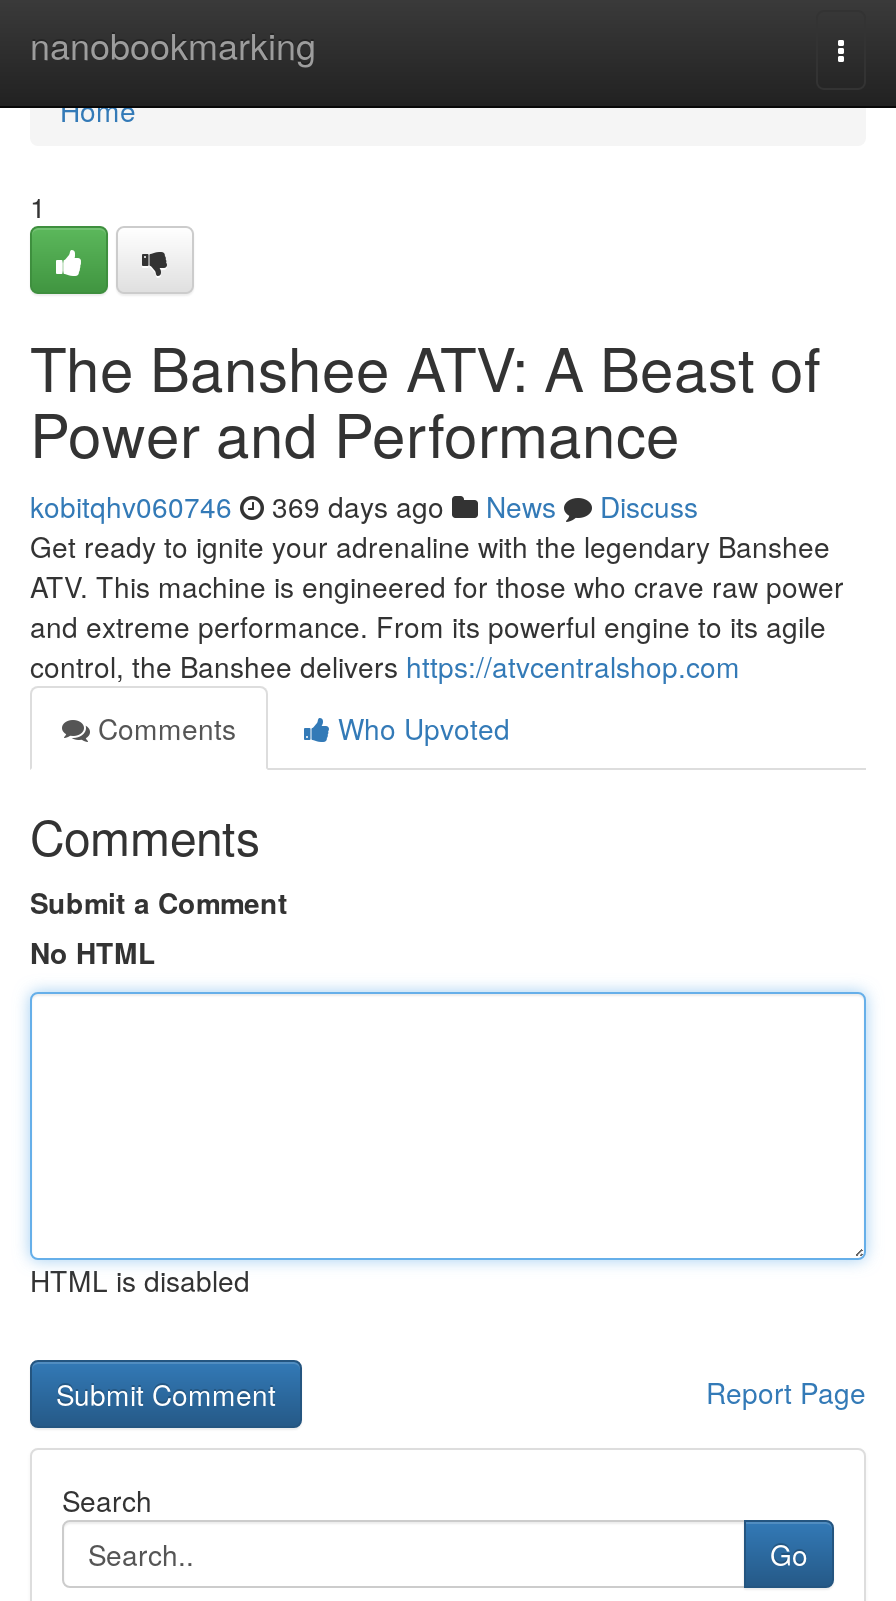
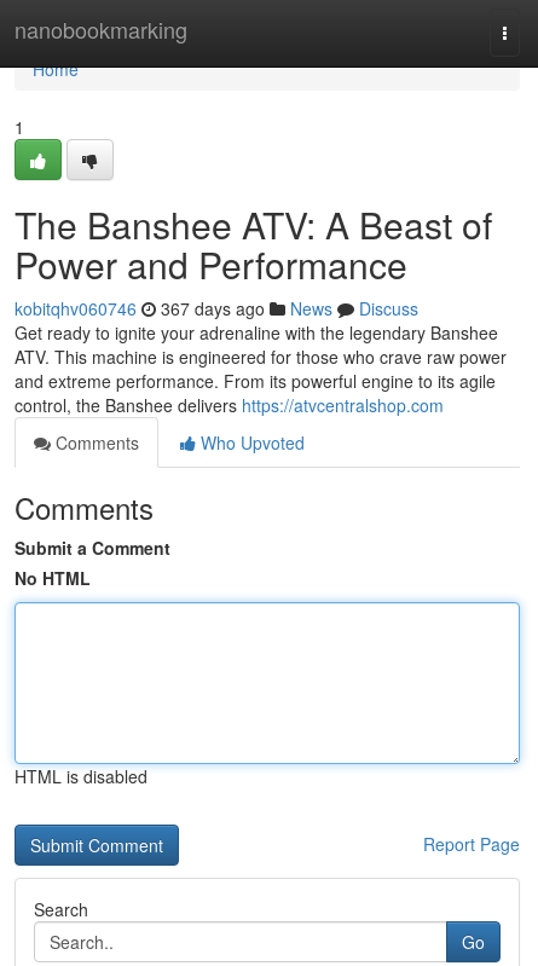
[30,486,698,526] kobitqhv060746 369 days ago News Discuss -> [15,296,418,320] kobitqhv060746 367 days ago News Discuss

